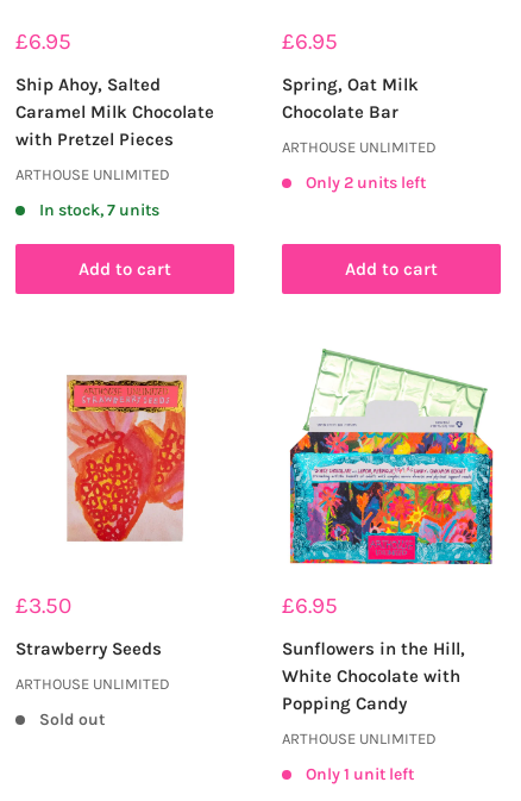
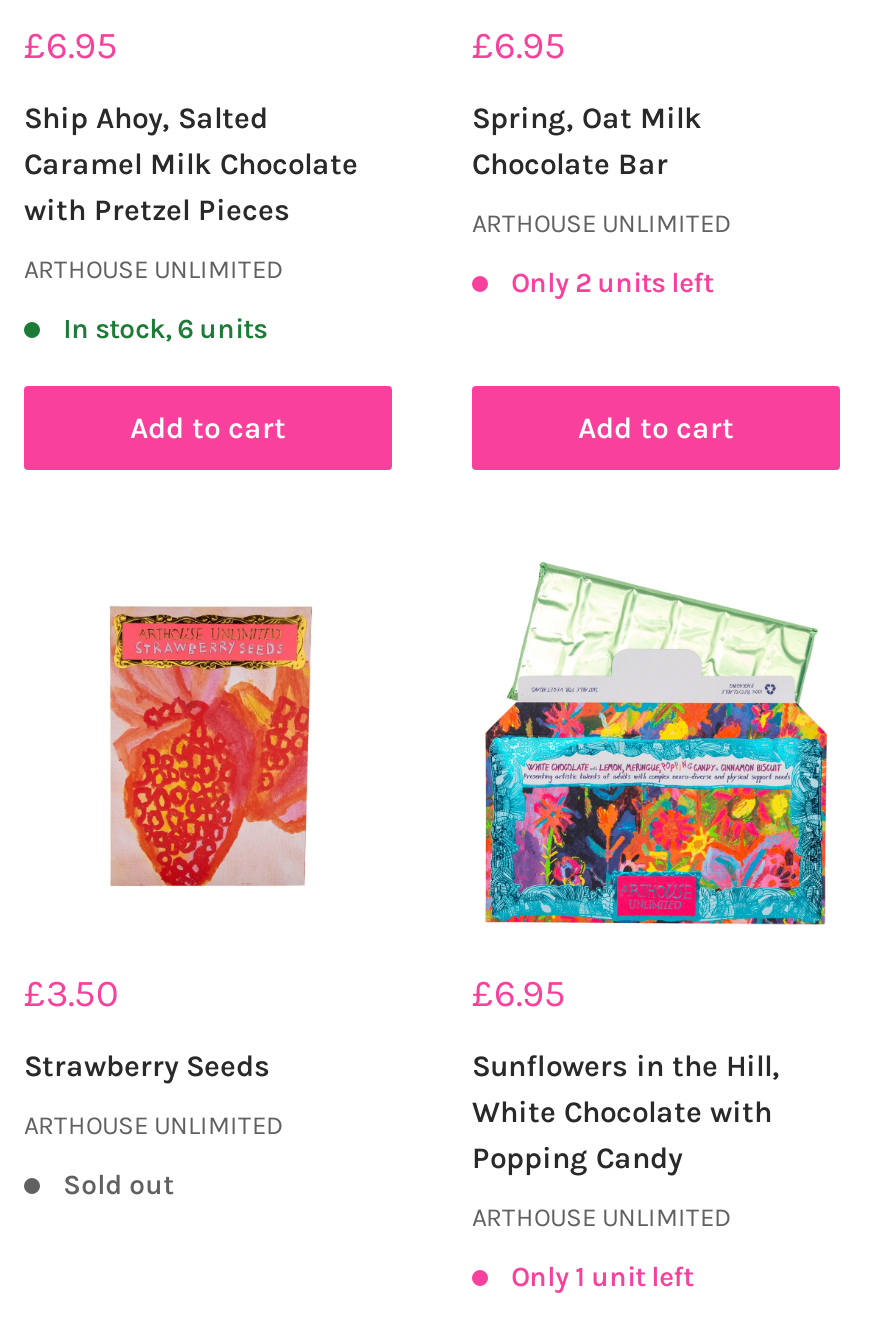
[39,200,159,220] In stock, 7 units -> [63,312,267,346] In stock, 6 units

